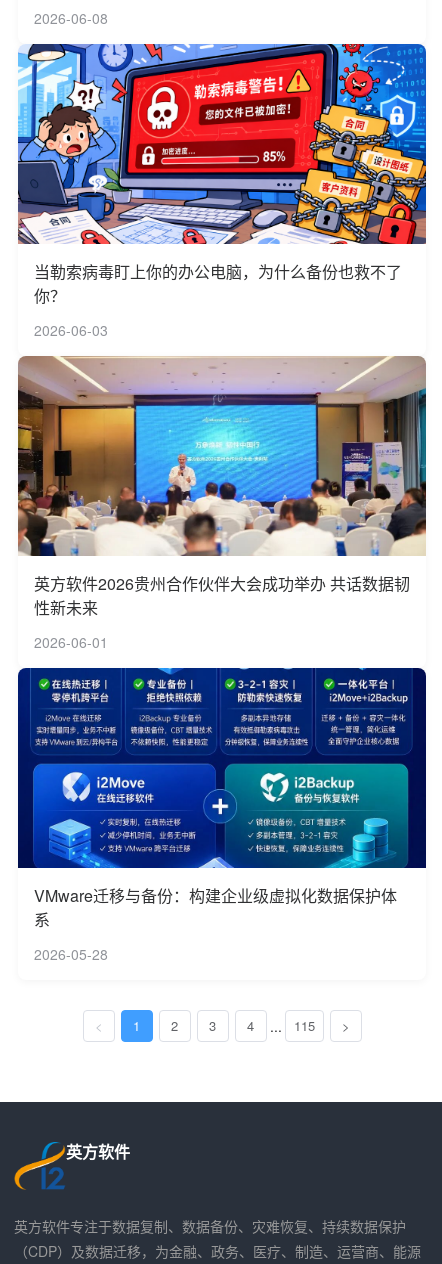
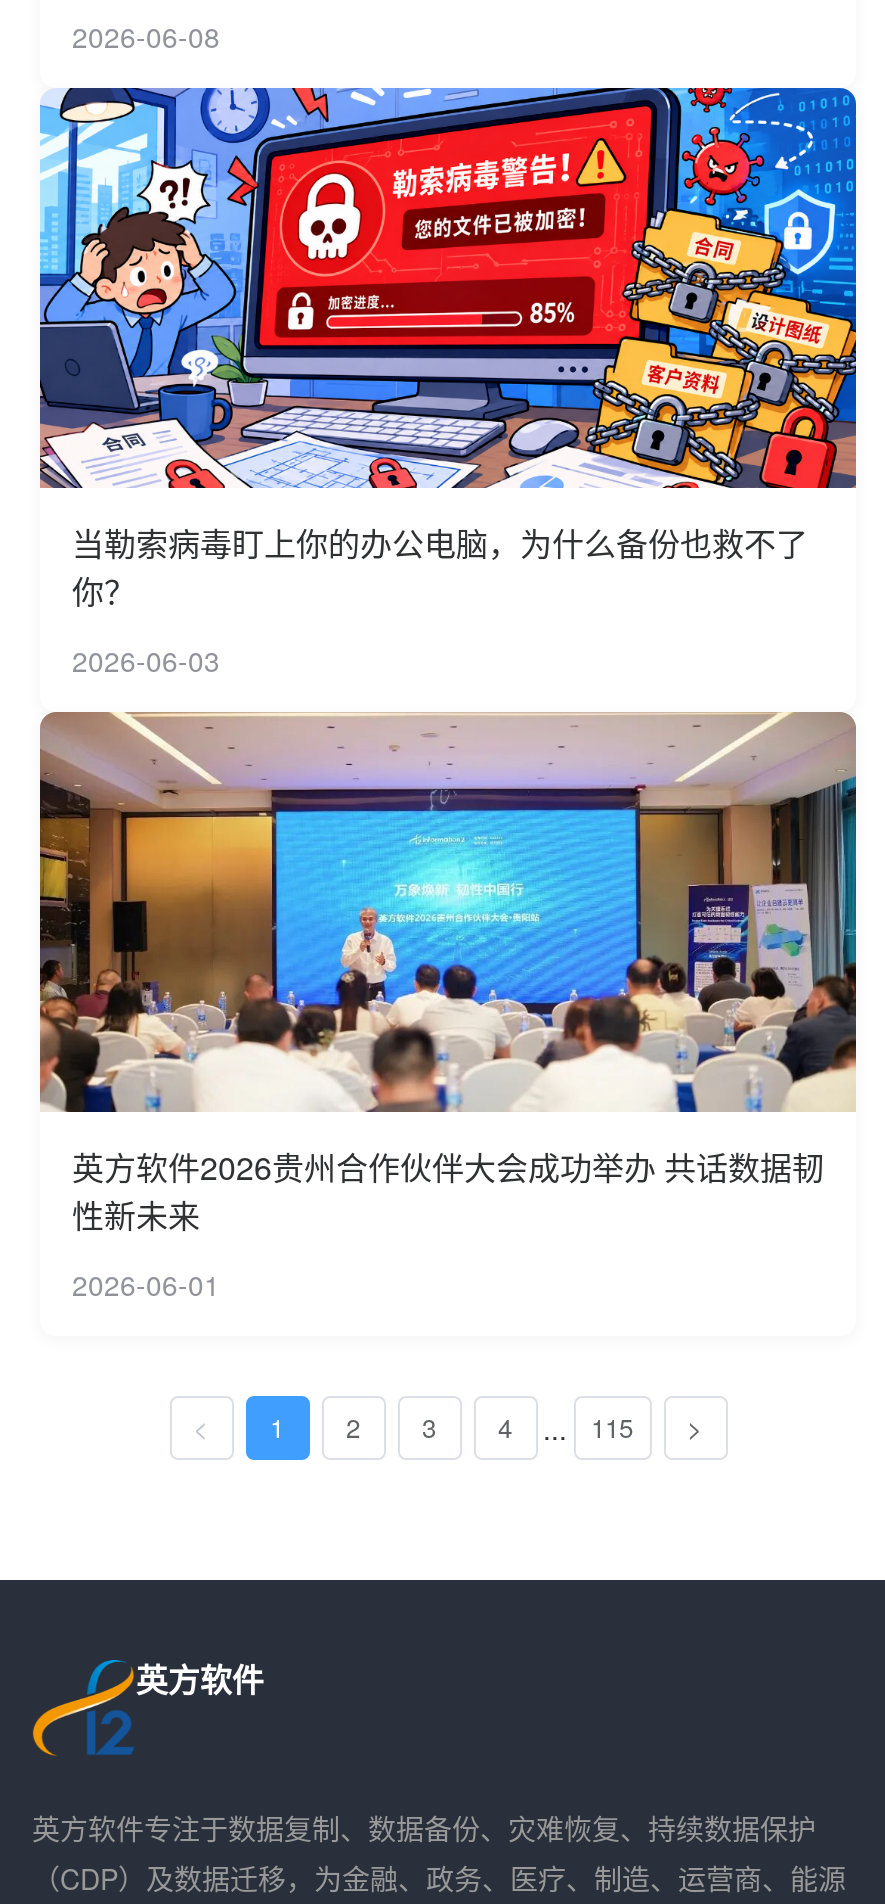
[17,667,427,964] [image] | VMware迁移与备份：构建企业级虚拟化数据保护体 | 系 | 2026-05-28 -> none

